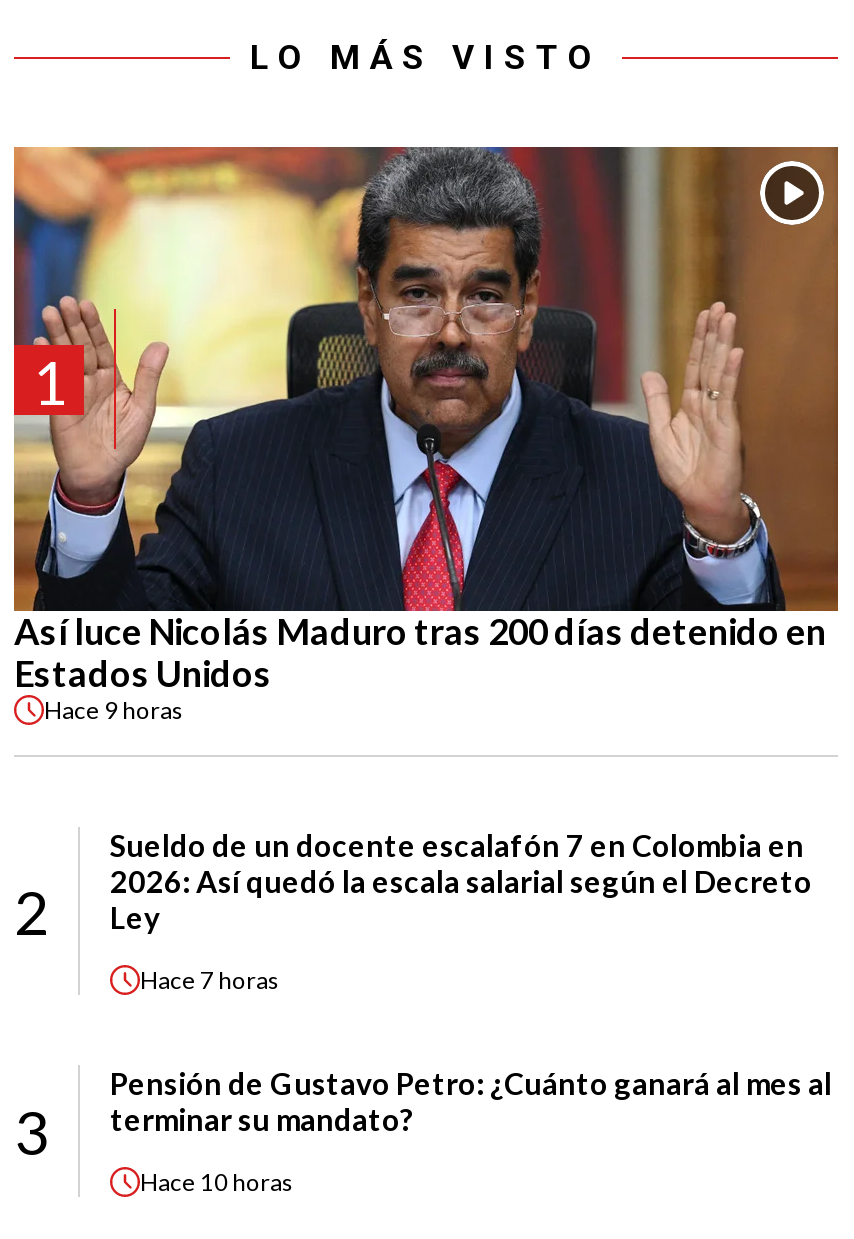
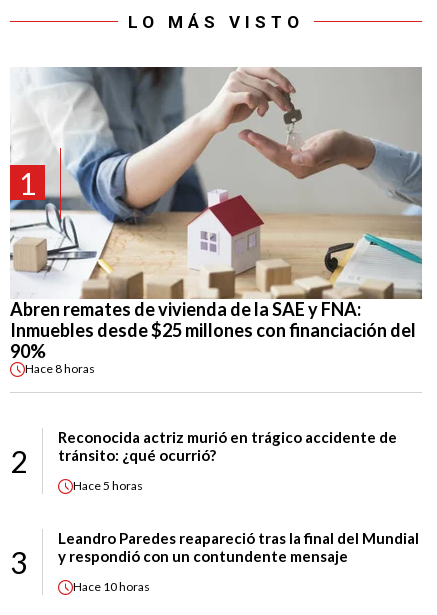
[12,146,840,724] [image] | Así luce Nicolás Maduro tras 200 días detenido en | Estados Unidos | Hace 9 horas -> [9,66,423,376] [image] | Abren remates de vivienda de la SAE y FNA: | Inmuebles desde $25 millones con financiación del | 90% | Hace 8 horas
[110,827,812,935] Sueldo de un docente escalafón 7 en Colombia en | 2026: Así quedó la escala salarial según el Decreto | Ley -> [58,428,397,464] Reconocida actriz murió en trágico accidente de | tránsito: ¿qué ocurrió?
[140,964,280,994] Hace 7 horas -> [73,478,143,493] Hace 5 horas
[110,1065,832,1137] Pensión de Gustavo Petro: ¿Cuánto ganará al mes al | terminar su mandato? -> [58,529,419,565] Leandro Paredes reapareció tras la final del Mundial | y respondió con un contundente mensaje

